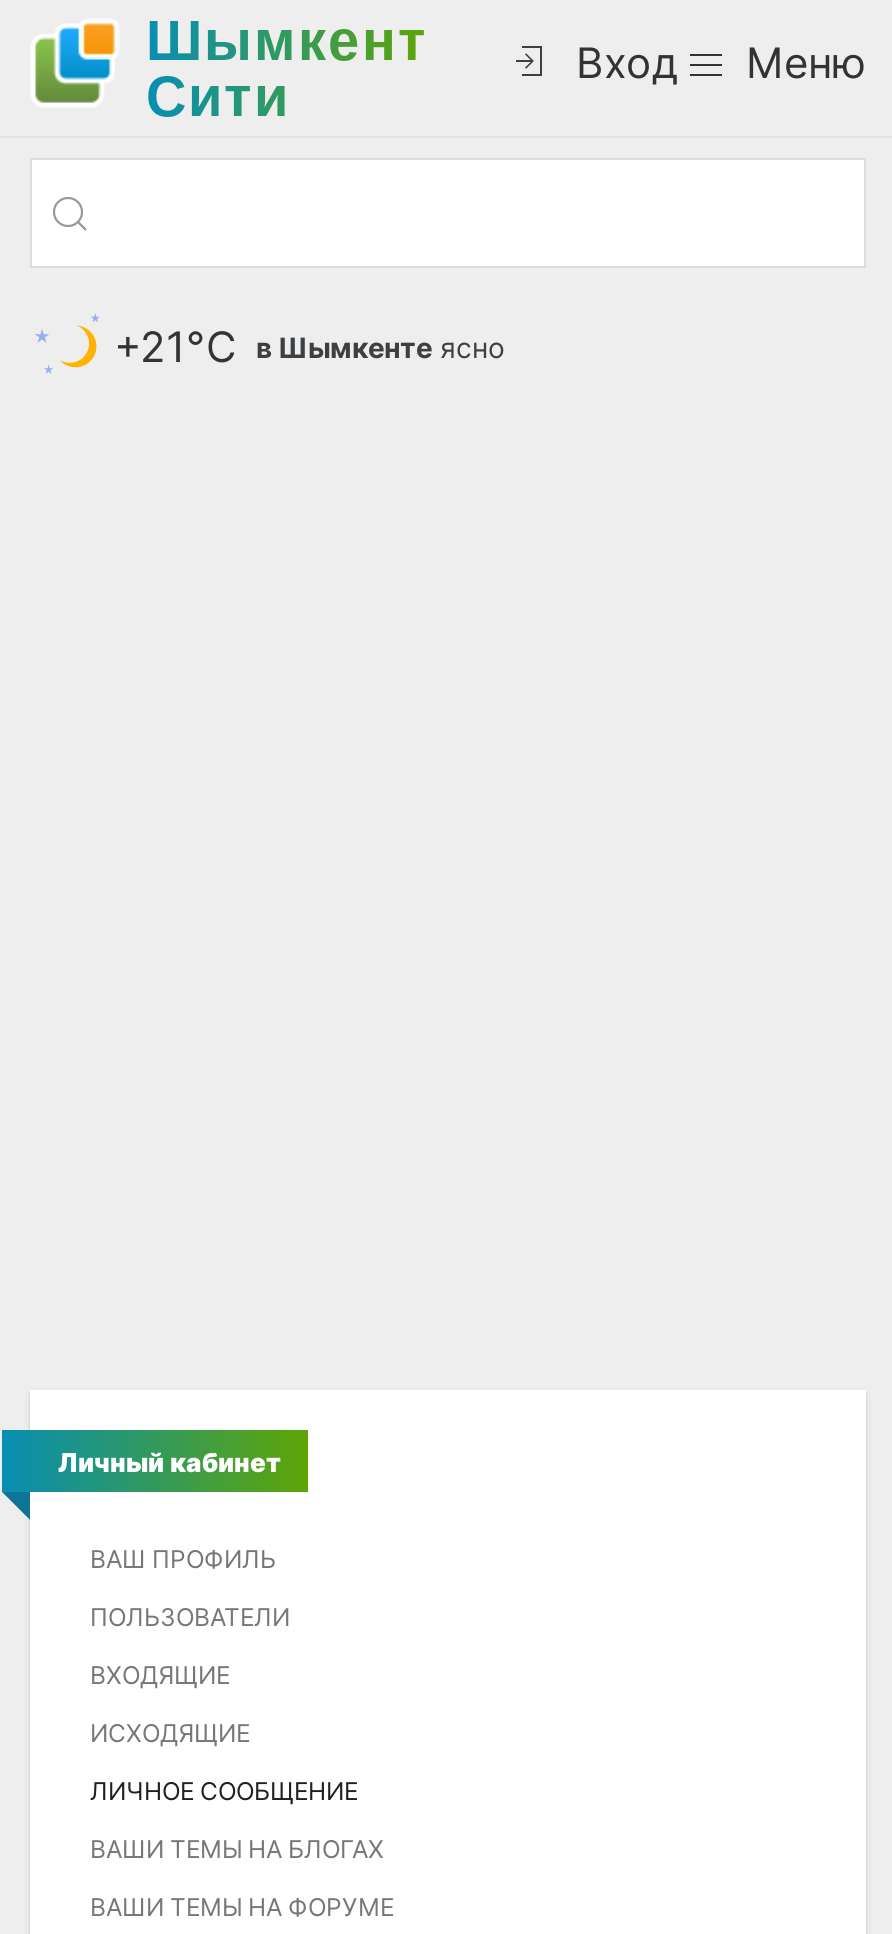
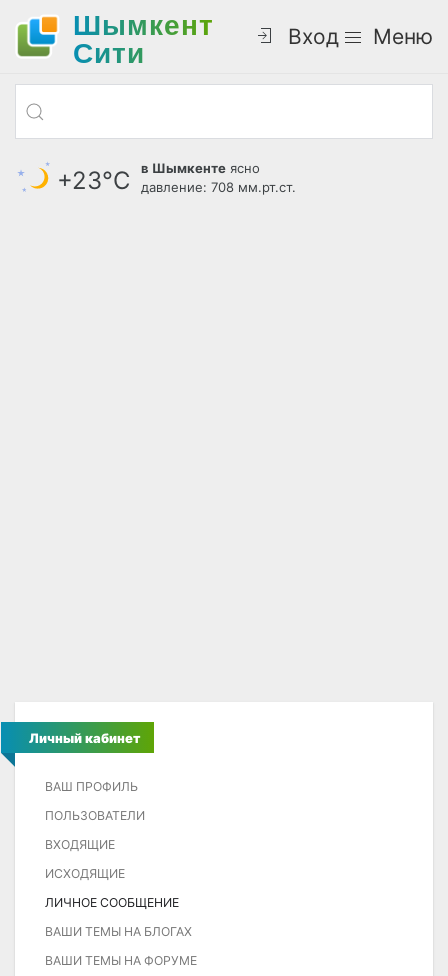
[114,321,504,371] +21°С в Шымкенте ясно -> [57,160,296,195] +23°С | в Шымкенте ясно | давление: 708 мм.рт.ст.

